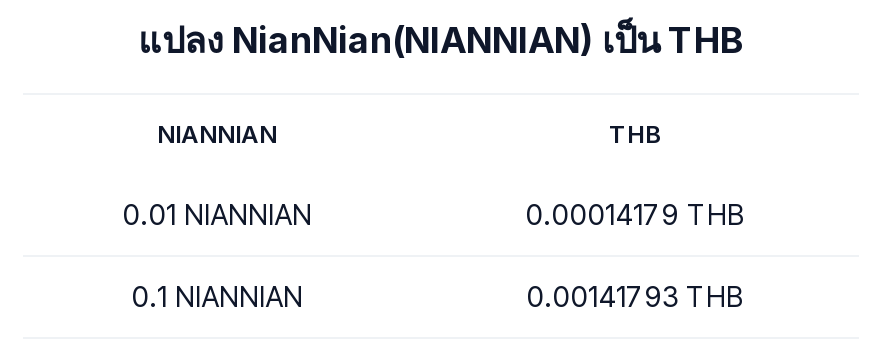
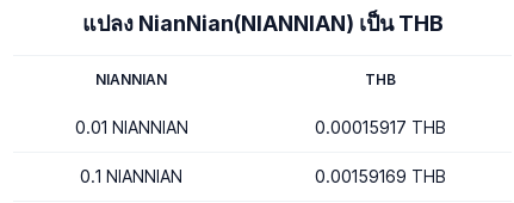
[525,197,745,231] 0.00014179 THB -> [315,117,446,137] 0.00015917 THB
[526,279,744,313] 0.00141793 THB -> [315,166,446,186] 0.00159169 THB

